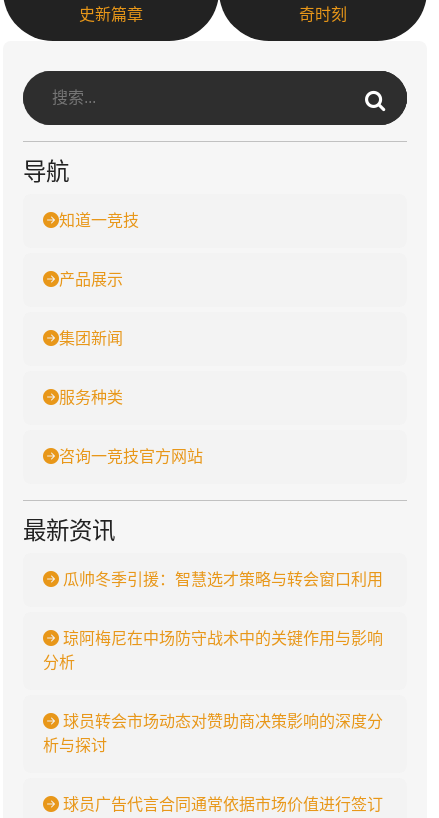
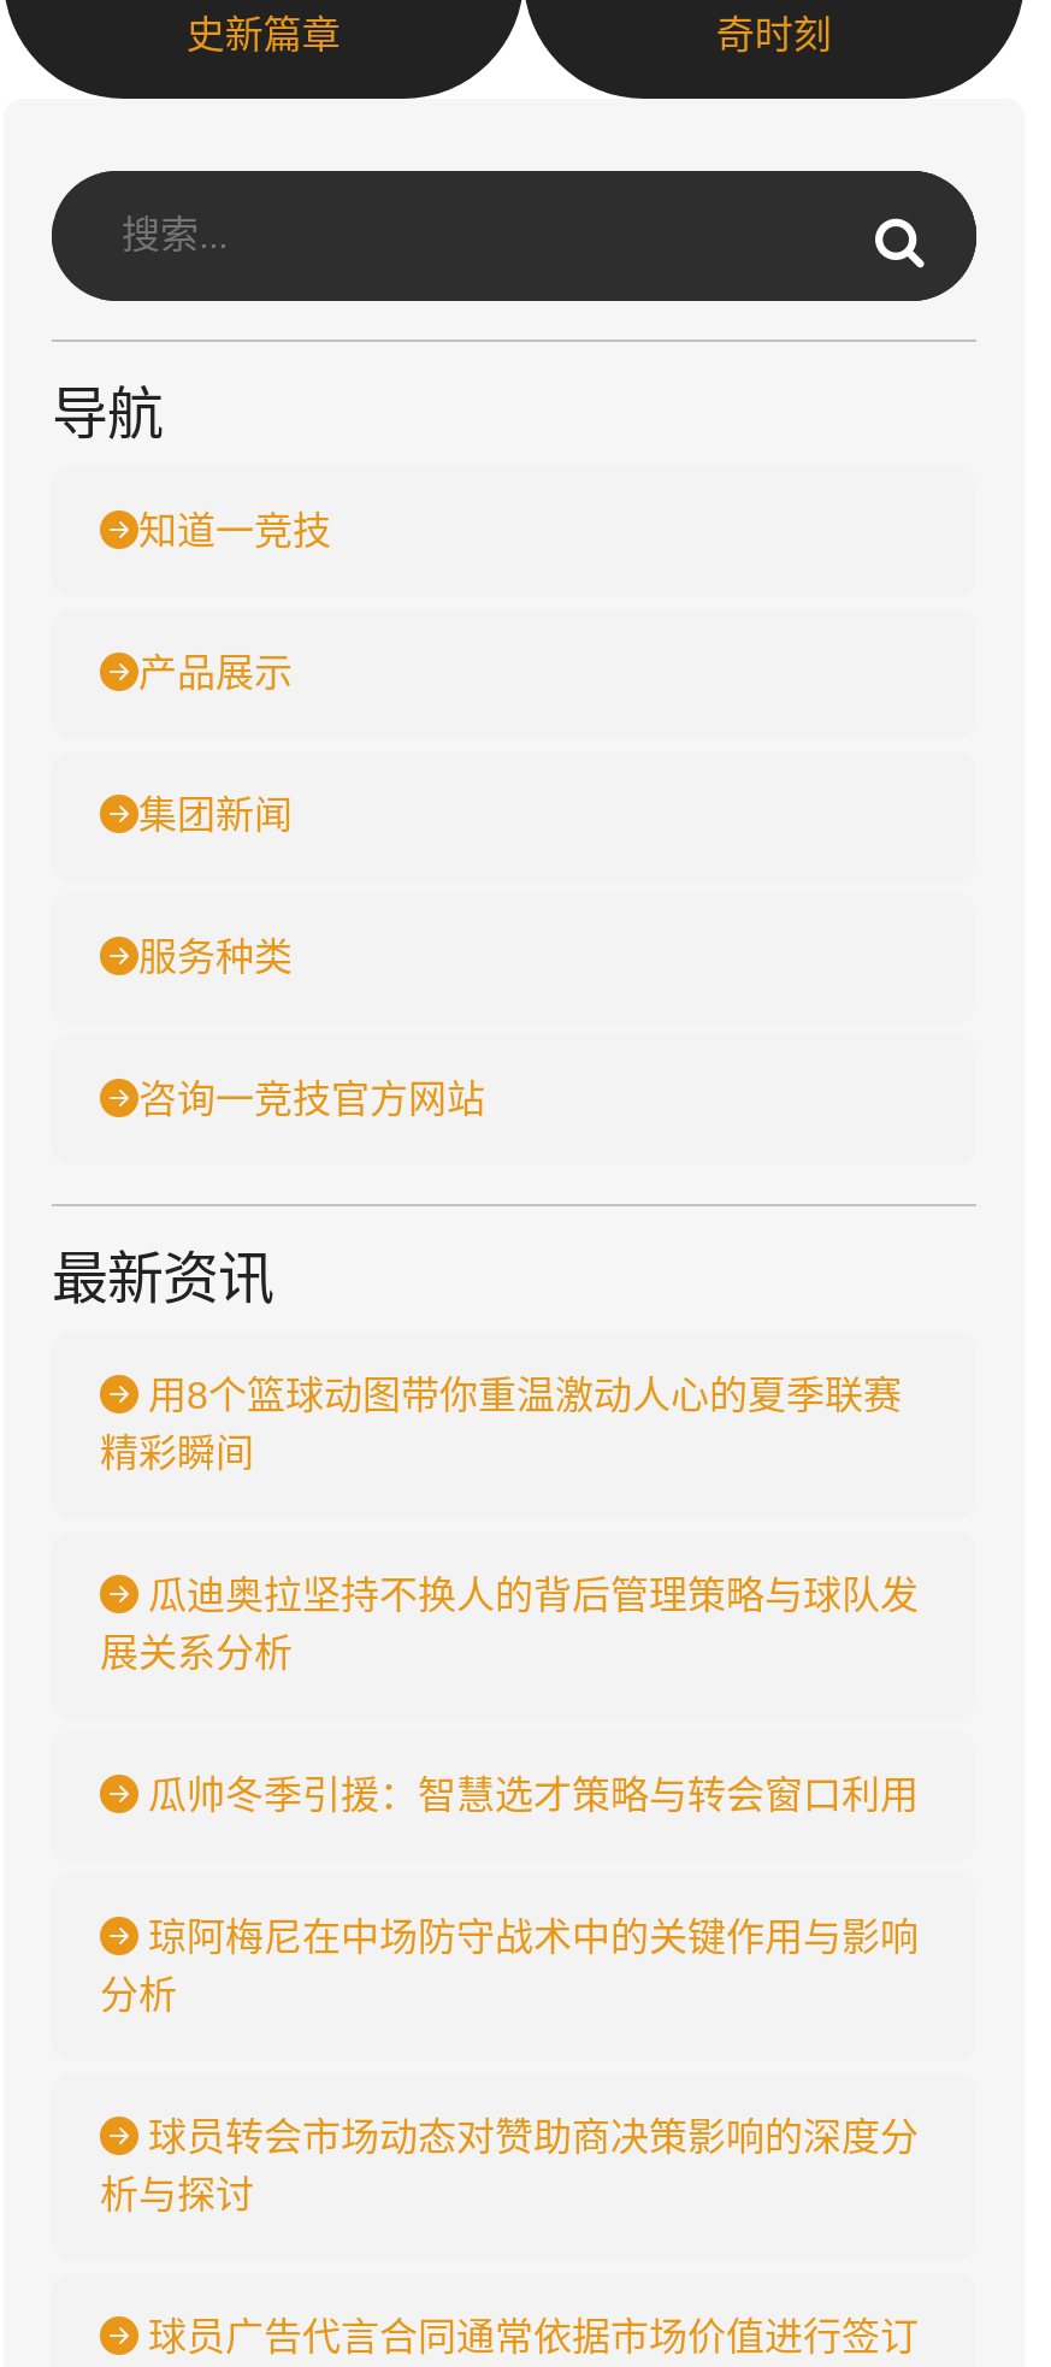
none -> [100,1374,919,1673] 用8个篮球动图带你重温激动人心的夏季联赛 | 精彩瞬间 | 瓜迪奥拉坚持不换人的背后管理策略与球队发 | 展关系分析

